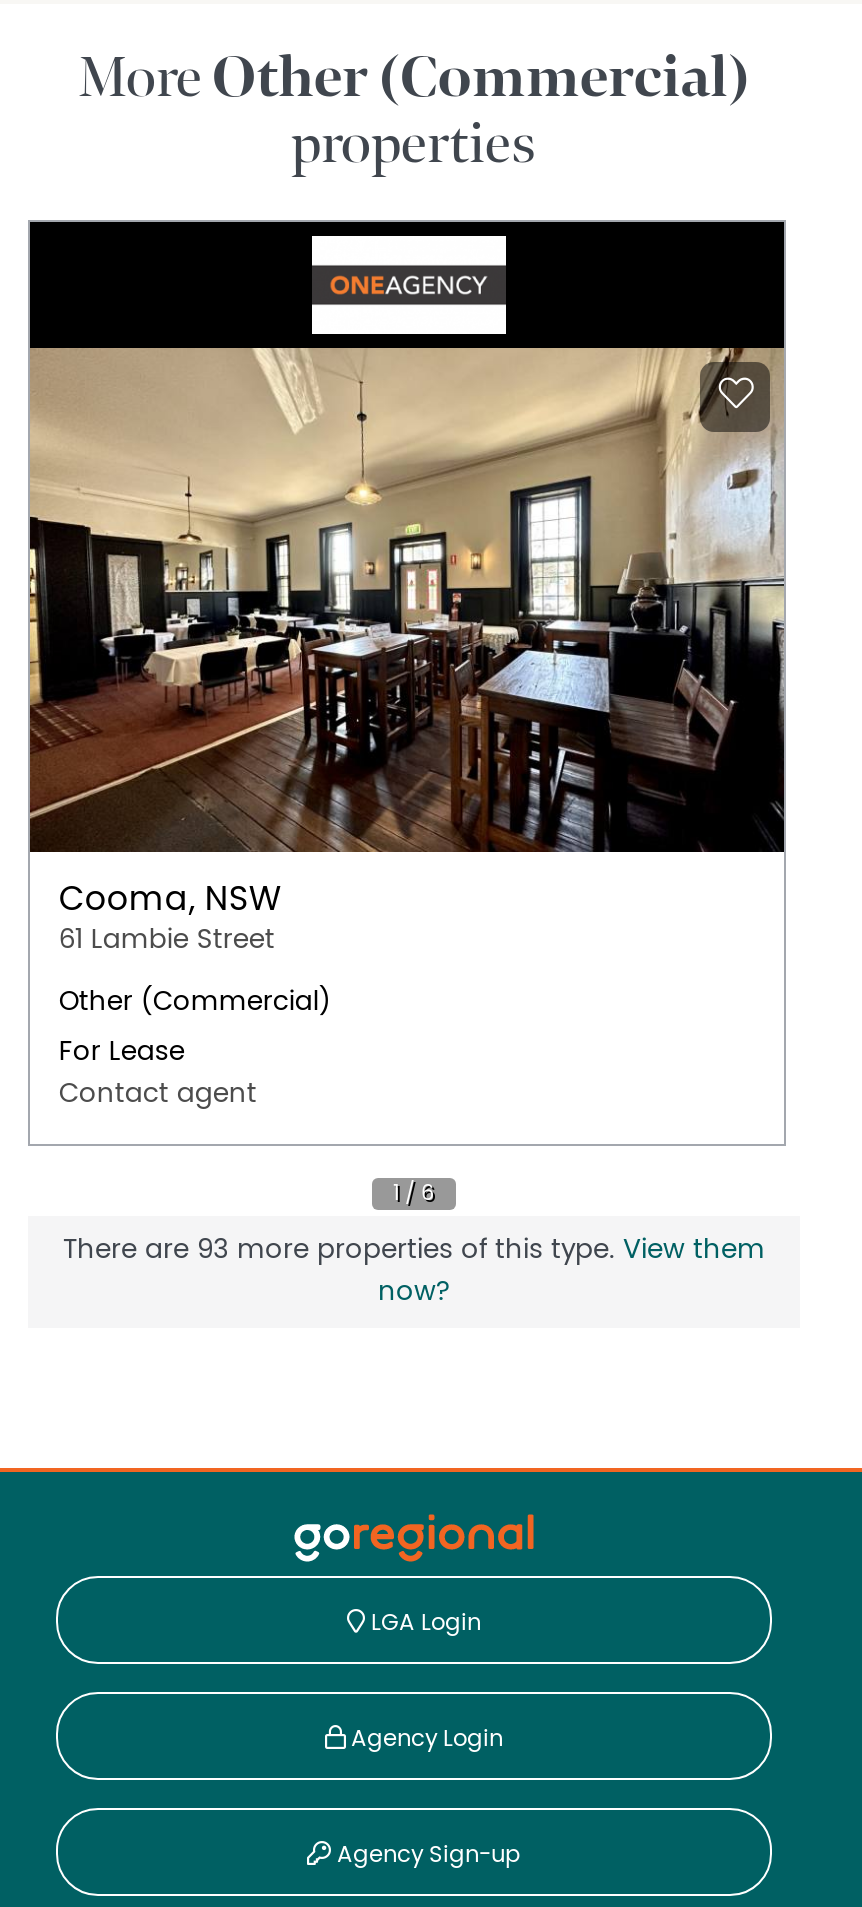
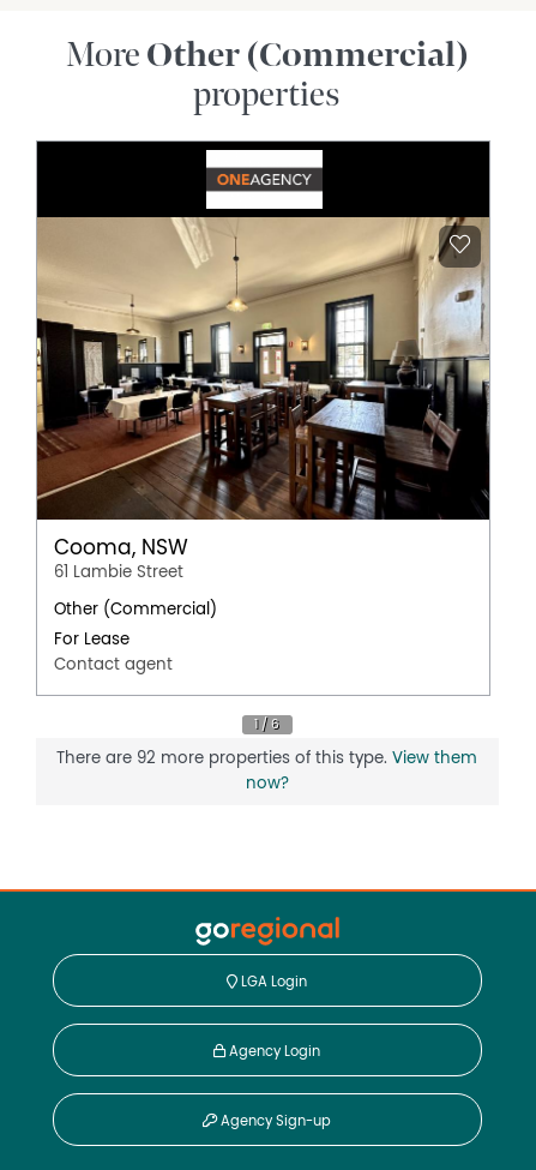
[63,1235,765,1263] There are 93 more properties of this type. View them -> [57,749,478,766] There are 92 more properties of this type. View them

